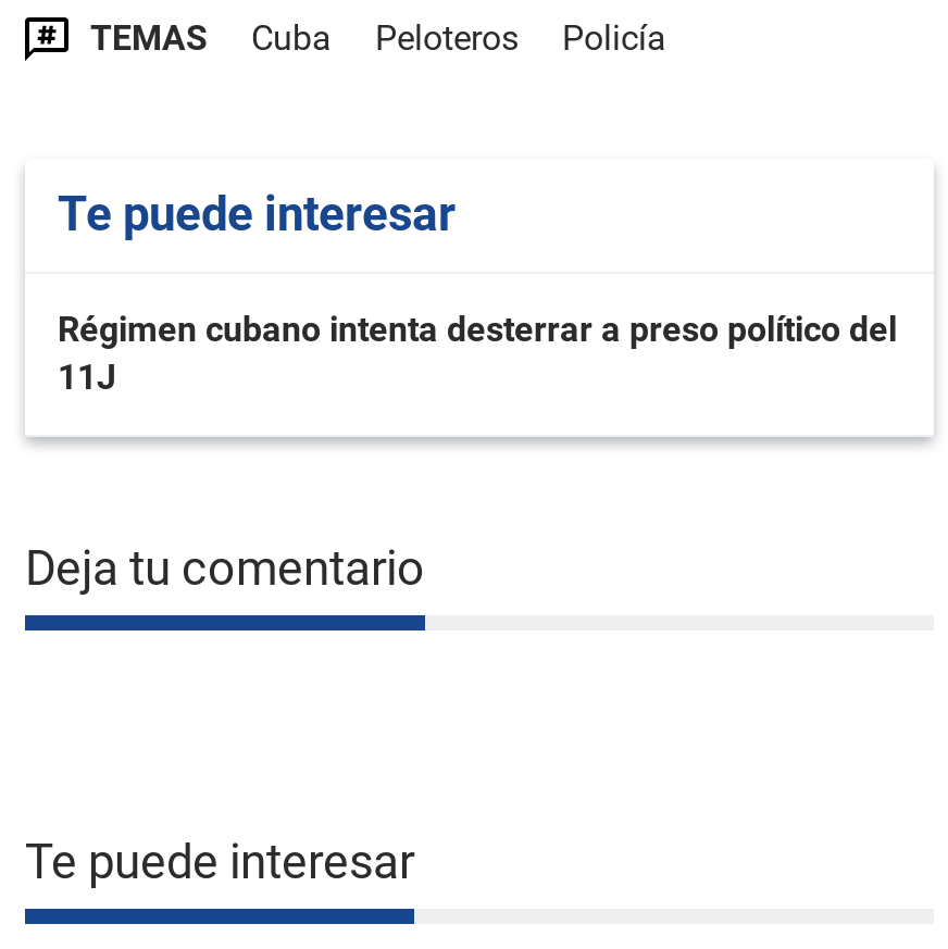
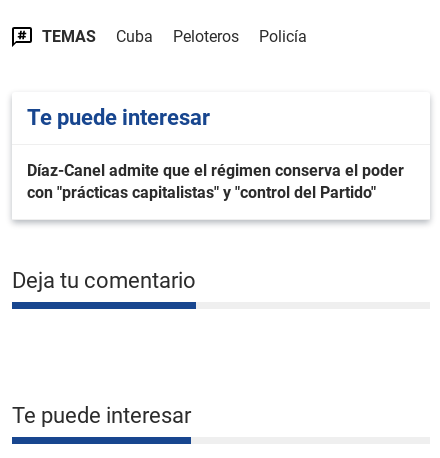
[58,309,897,398] Régimen cubano intenta desterrar a preso político del | 11J -> [27,161,404,202] Díaz-Canel admite que el régimen conserva el poder | con "prácticas capitalistas" y "control del Partido"

